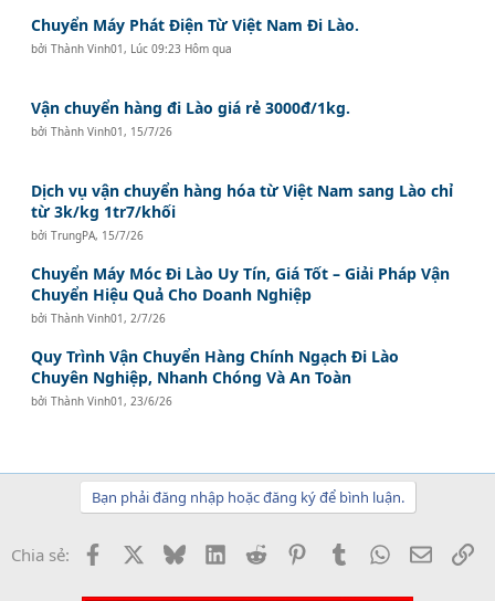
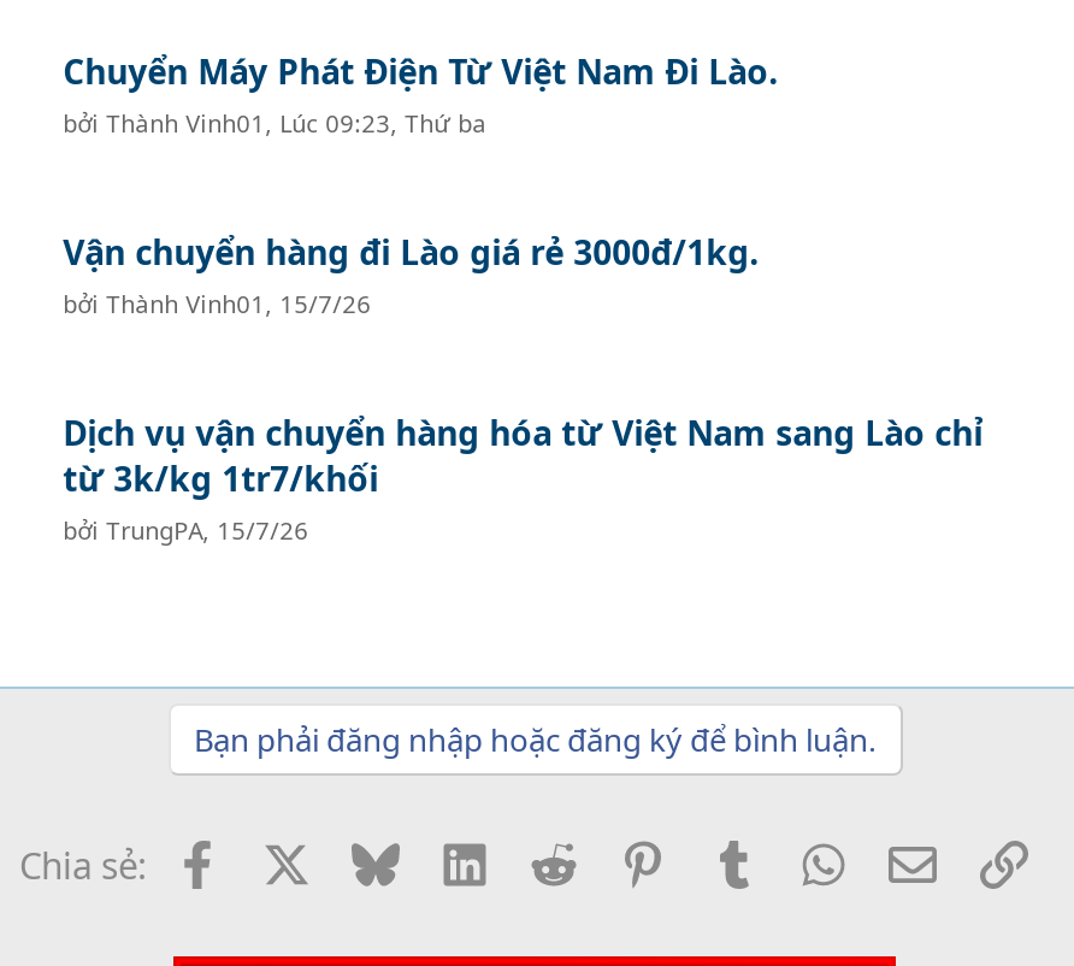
[31,40,232,56] bởi Thành Vinh01, Lúc 09:23 Hôm qua -> [63,105,487,139] bởi Thành Vinh01, Lúc 09:23, Thứ ba
[31,262,450,408] Chuyển Máy Móc Đi Lào Uy Tín, Giá Tốt – Giải Pháp Vận | Chuyển Hiệu Quả Cho Doanh Nghiệp | bởi Thành Vinh01, 2/7/26 | Quy Trình Vận Chuyển Hàng Chính Ngạch Đi Lào | Chuyên Nghiệp, Nhanh Chóng Và An Toàn | bởi Thành Vinh01, 23/6/26 -> none

